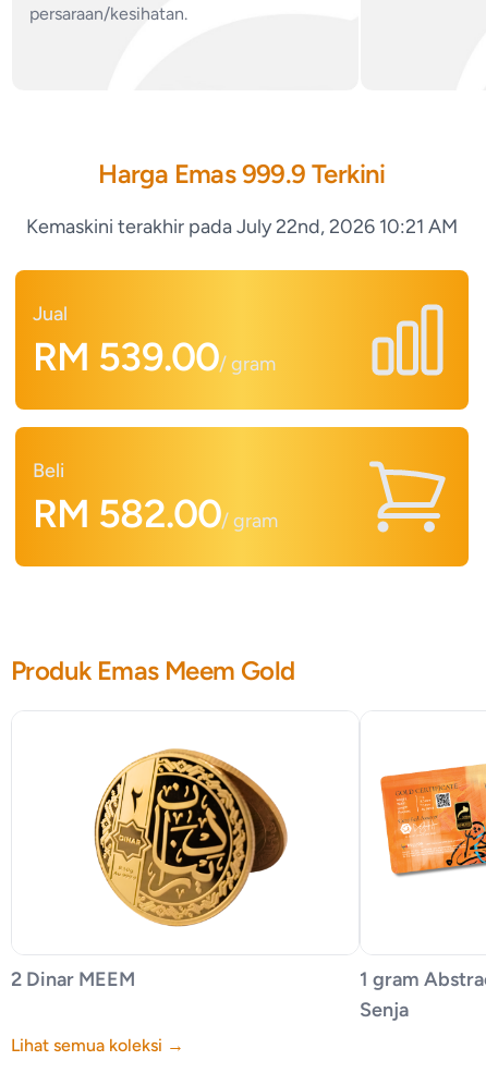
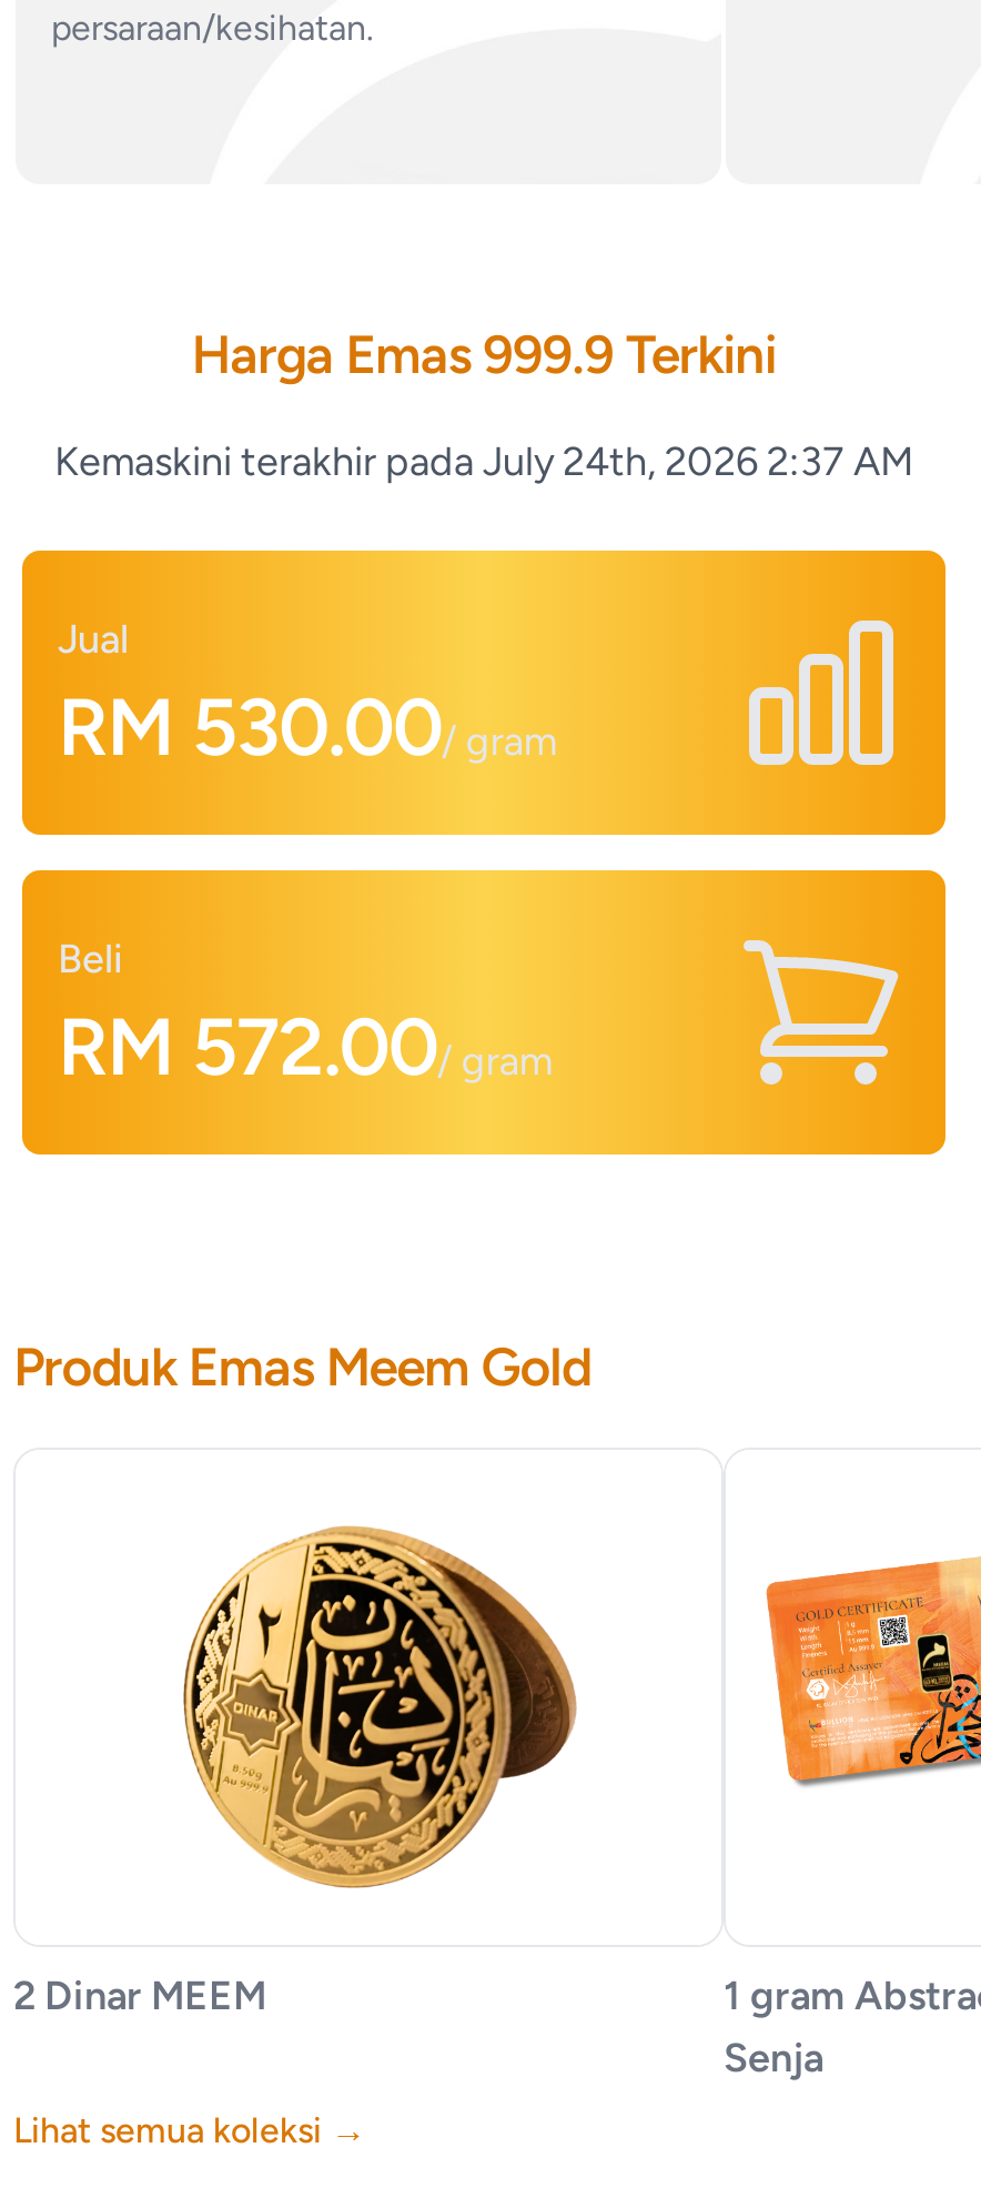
[26,215,458,239] Kemaskini terakhir pada July 22nd, 2026 10:21 AM -> [54,437,913,486] Kemaskini terakhir pada July 24th, 2026 2:37 AM
[33,333,276,380] RM 539.00/ gram -> [58,679,557,775] RM 530.00/ gram
[33,490,278,537] RM 582.00/ gram -> [58,999,552,1095] RM 572.00/ gram

